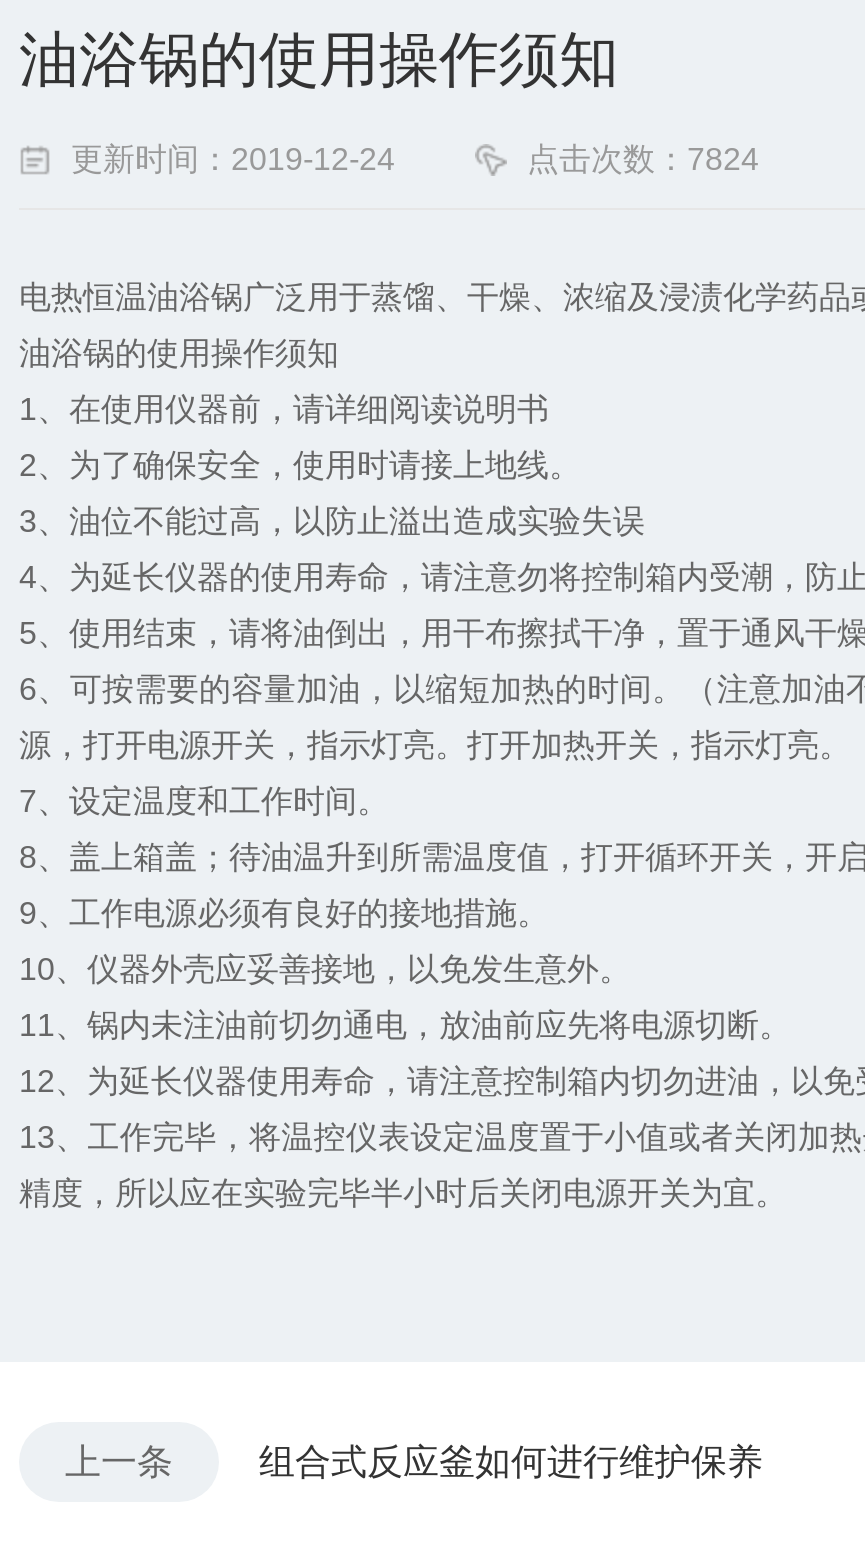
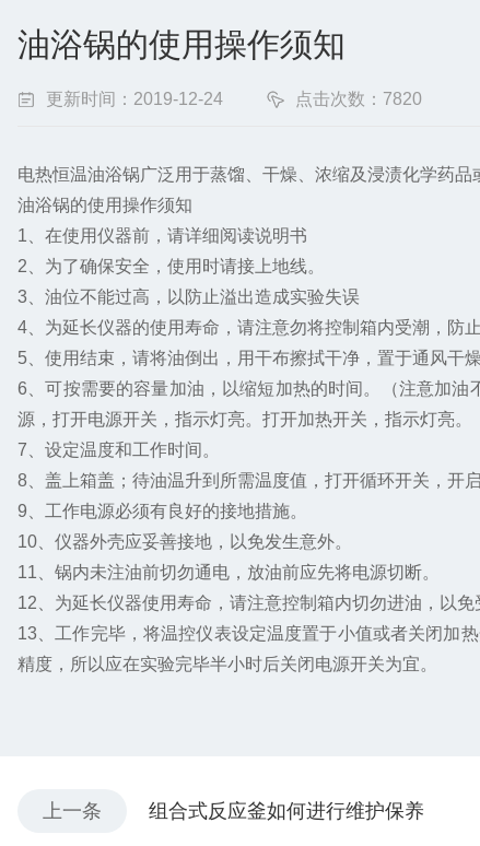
[527,142,759,176] 点击次数：7824 -> [295,90,422,108] 点击次数：7820

